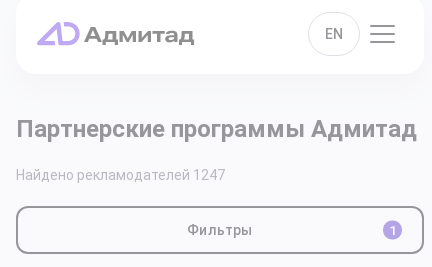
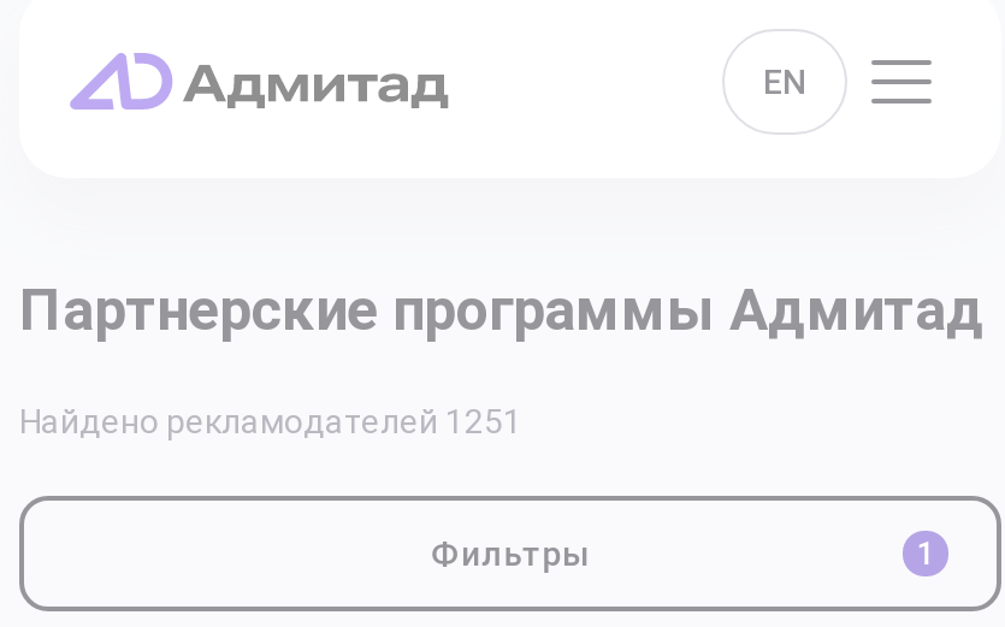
[16,167,225,183] Найдено рекламодателей 1247 -> [19,402,522,440] Найдено рекламодателей 1251

